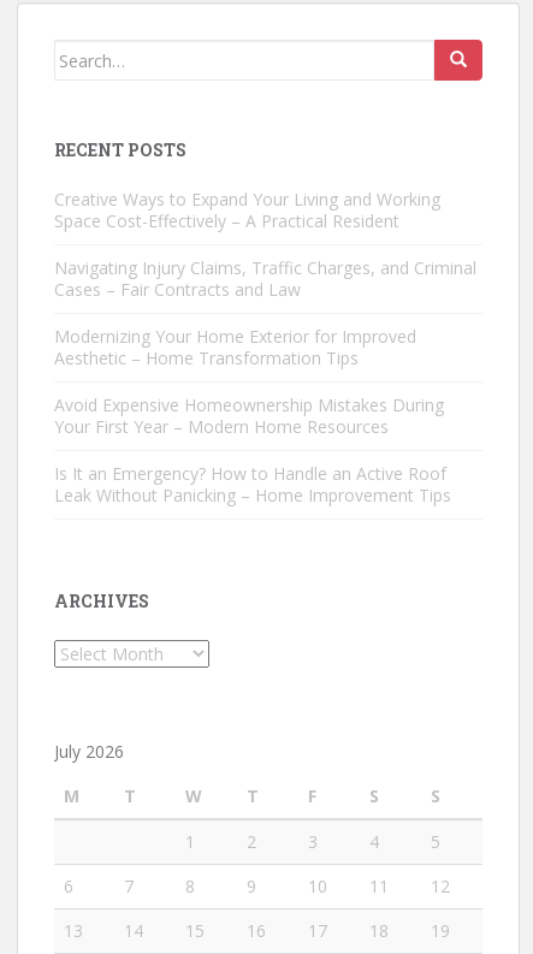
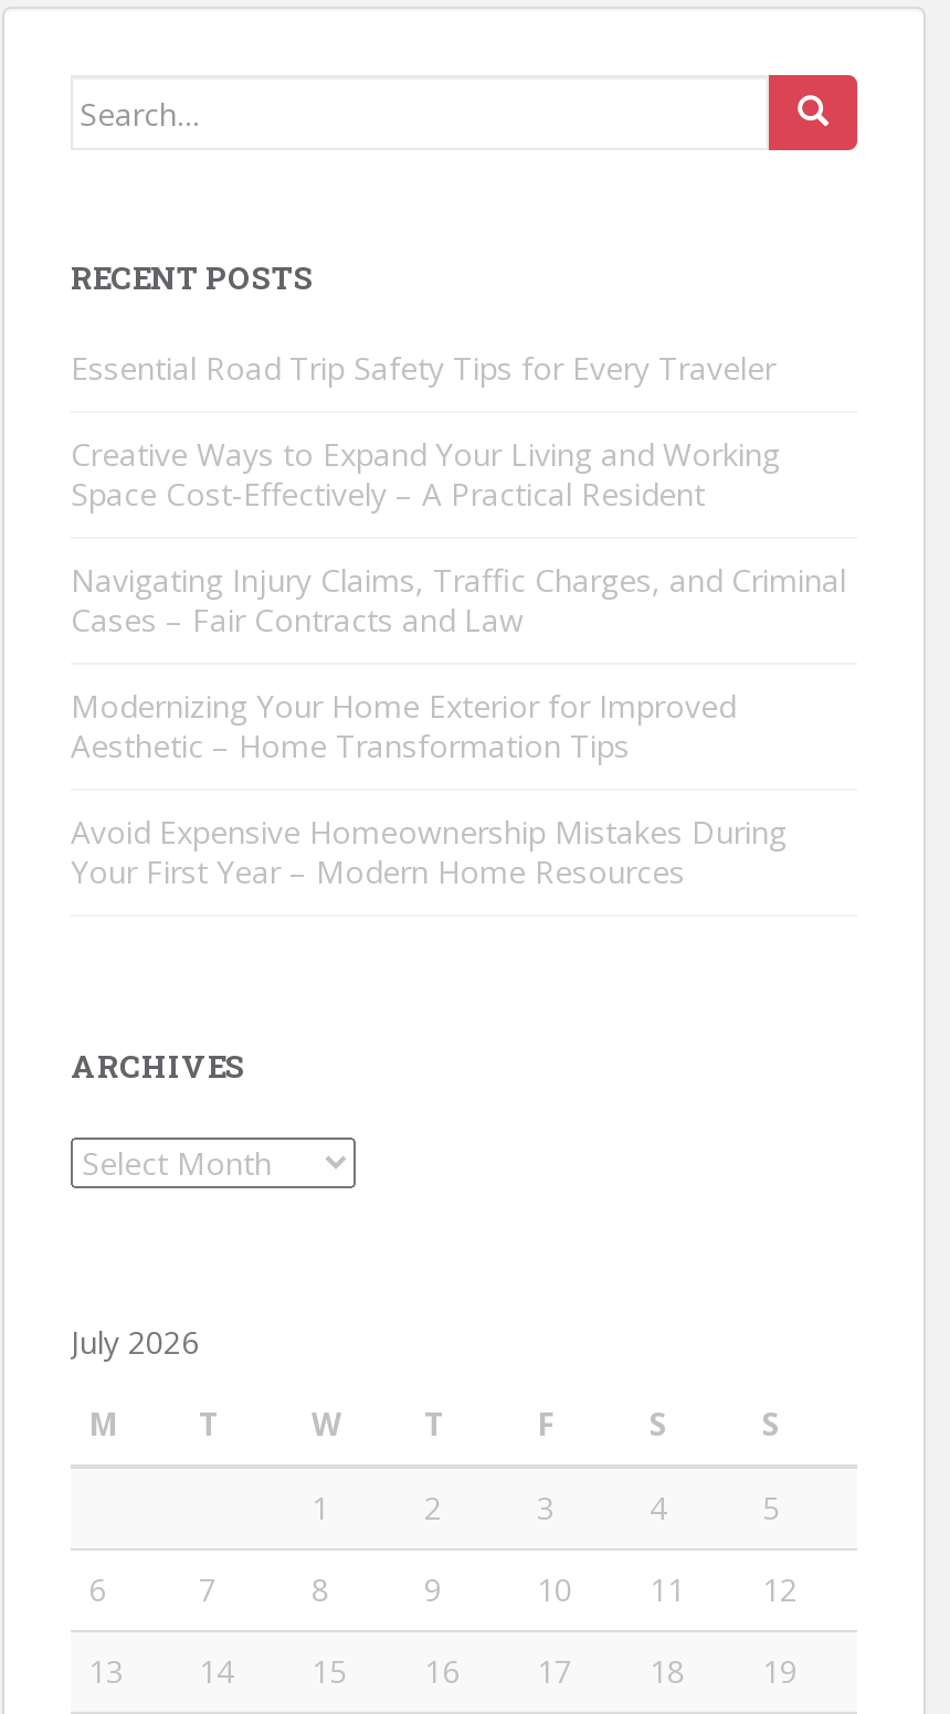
none -> [71,347,775,389] Essential Road Trip Safety Tips for Every Traveler
moved [54,188,476,438] -> [71,433,846,892]: Creative Ways to Expand Your Living and Working | Space Cost-Effectively – A Practical Resident | Navigating Injury Claims, Traffic Charges, and Criminal | Cases – Fair Contracts and Law | Modernizing Your Home Exterior for Improved | Aesthetic – Home Transformation Tips | Avoid Expensive Homeownership Mistakes During | Your First Year – Modern Home Resources
[54,462,451,506] Is It an Emergency? How to Handle an Active Roof | Leak Without Panicking – Home Improvement Tips -> none

